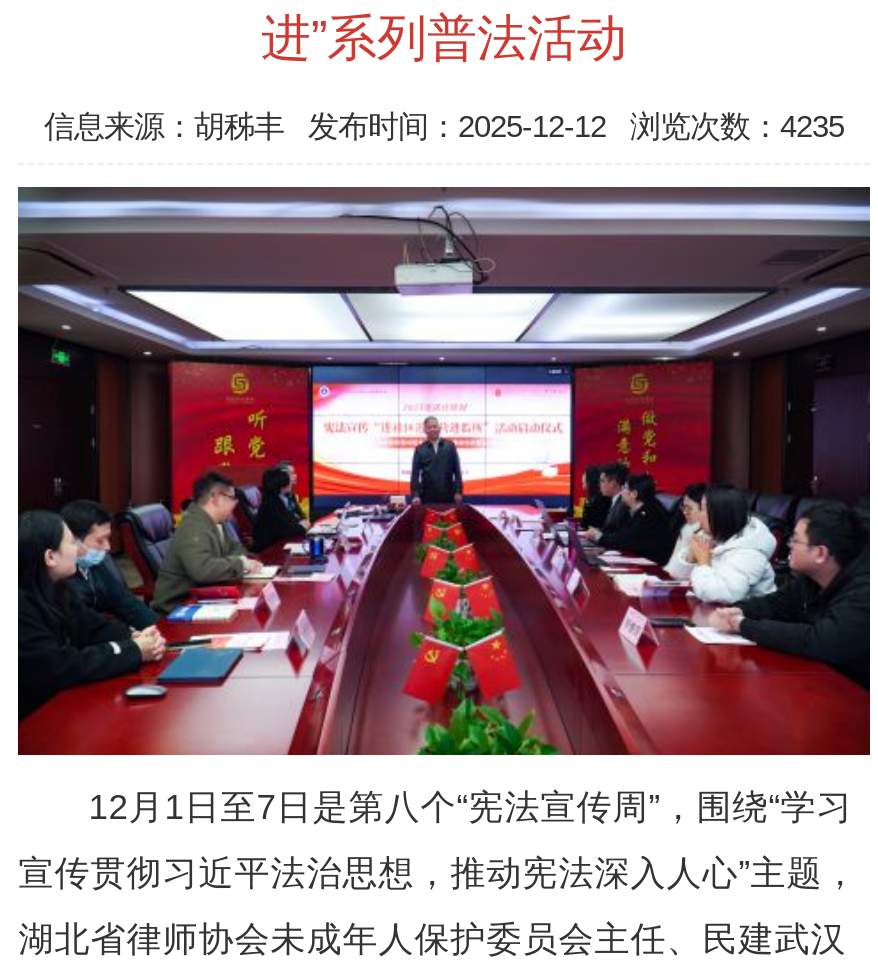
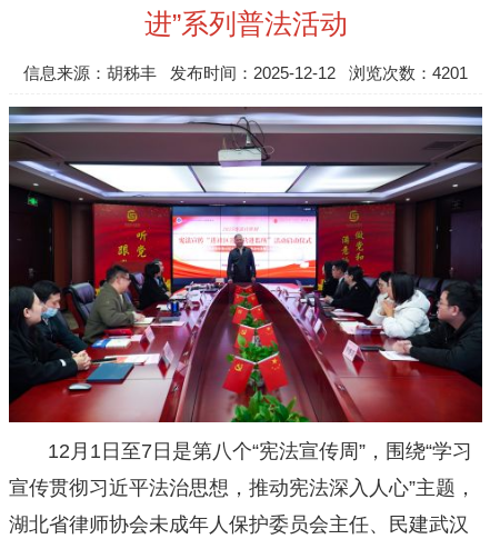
[44,113,844,145] 信息来源：胡秭丰 发布时间：2025-12-12 浏览次数：4235 -> [23,66,468,83] 信息来源：胡秭丰 发布时间：2025-12-12 浏览次数：4201

